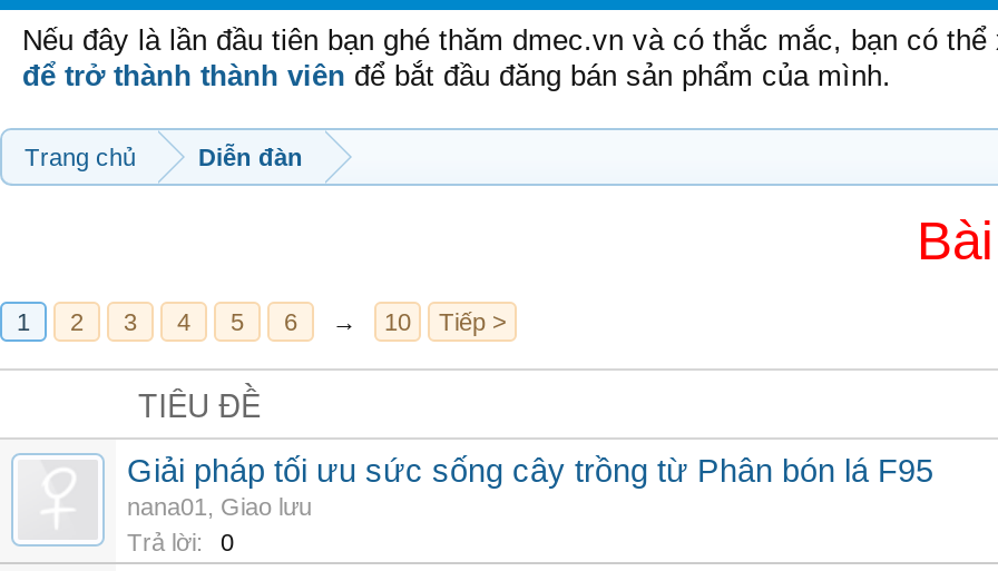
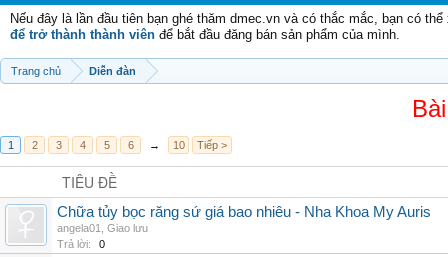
[127,453,933,520] Giải pháp tối ưu sức sống cây trồng từ Phân bón lá F95 | nana01, Giao lưu -> [57,204,431,234] Chữa tủy bọc răng sứ giá bao nhiêu - Nha Khoa My Auris | angela01, Giao lưu

